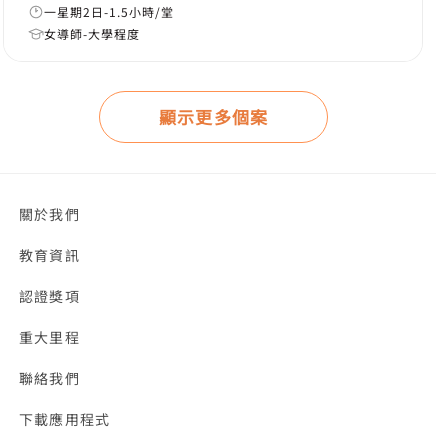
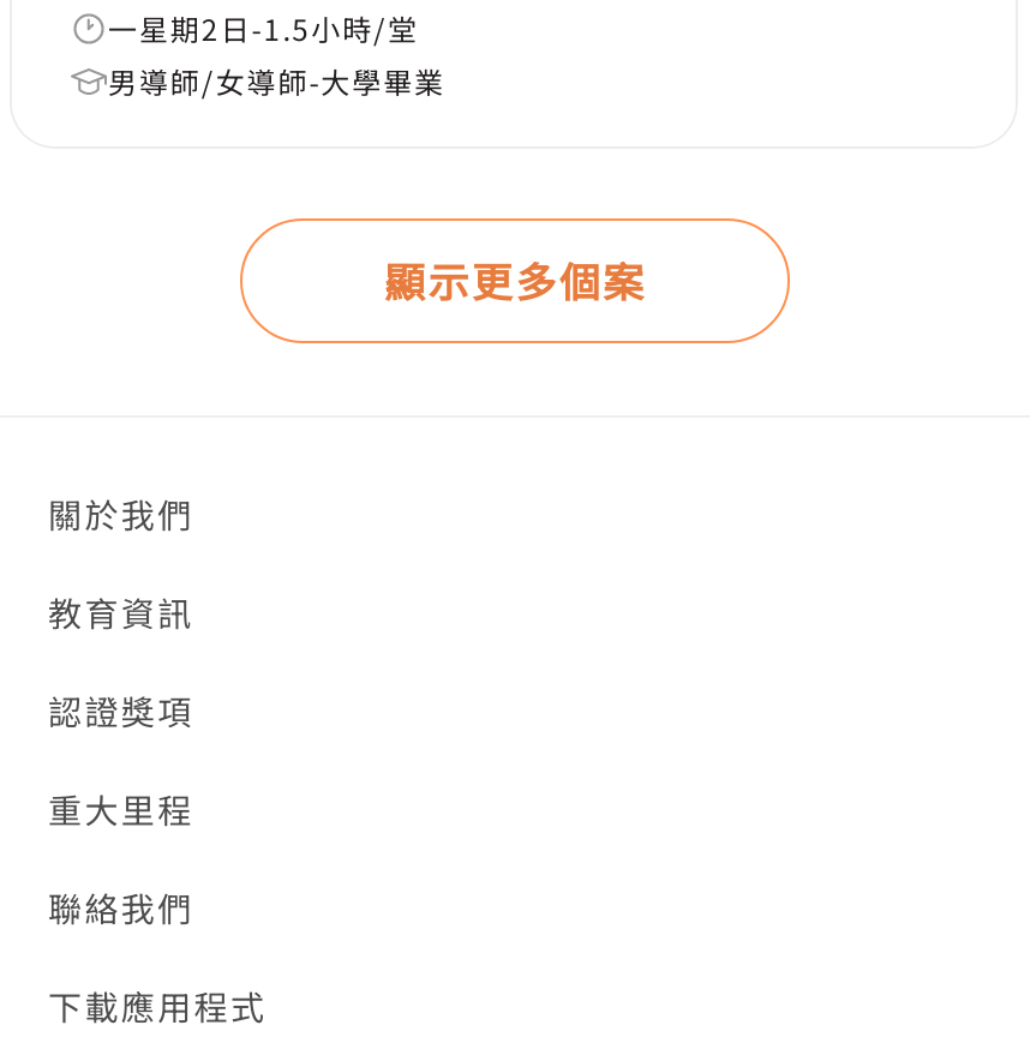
[44,25,140,42] 女導師-大學程度 -> [108,60,445,101] 男導師/女導師-大學畢業

